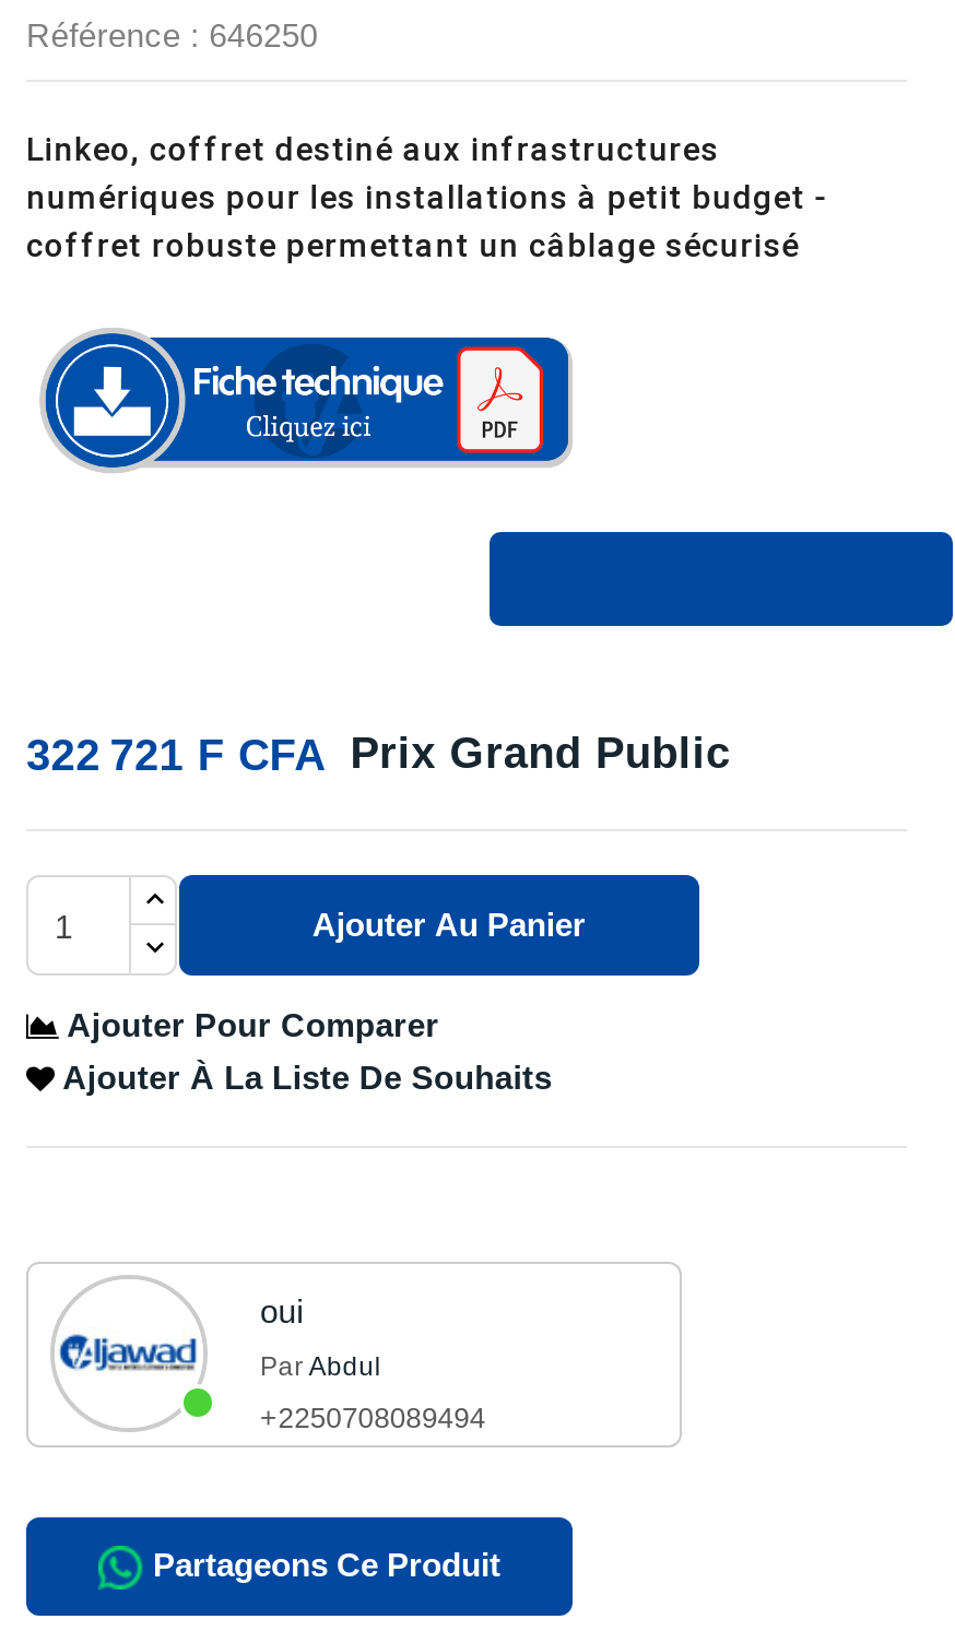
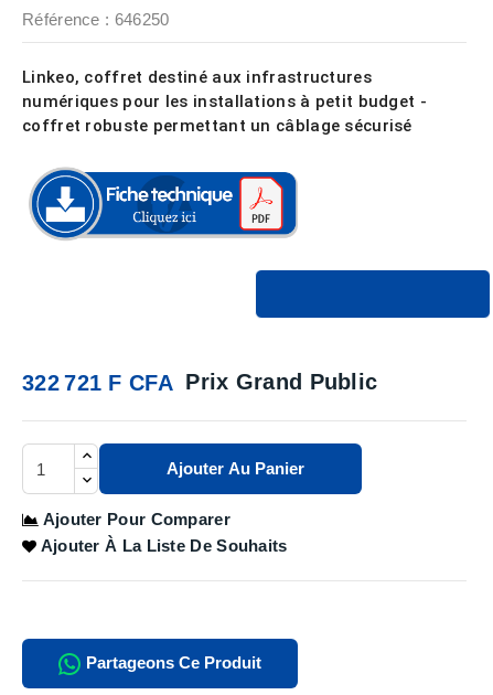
[26,1275,486,1435] [image] | oui | Par Abdul | +2250708089494 -> none

